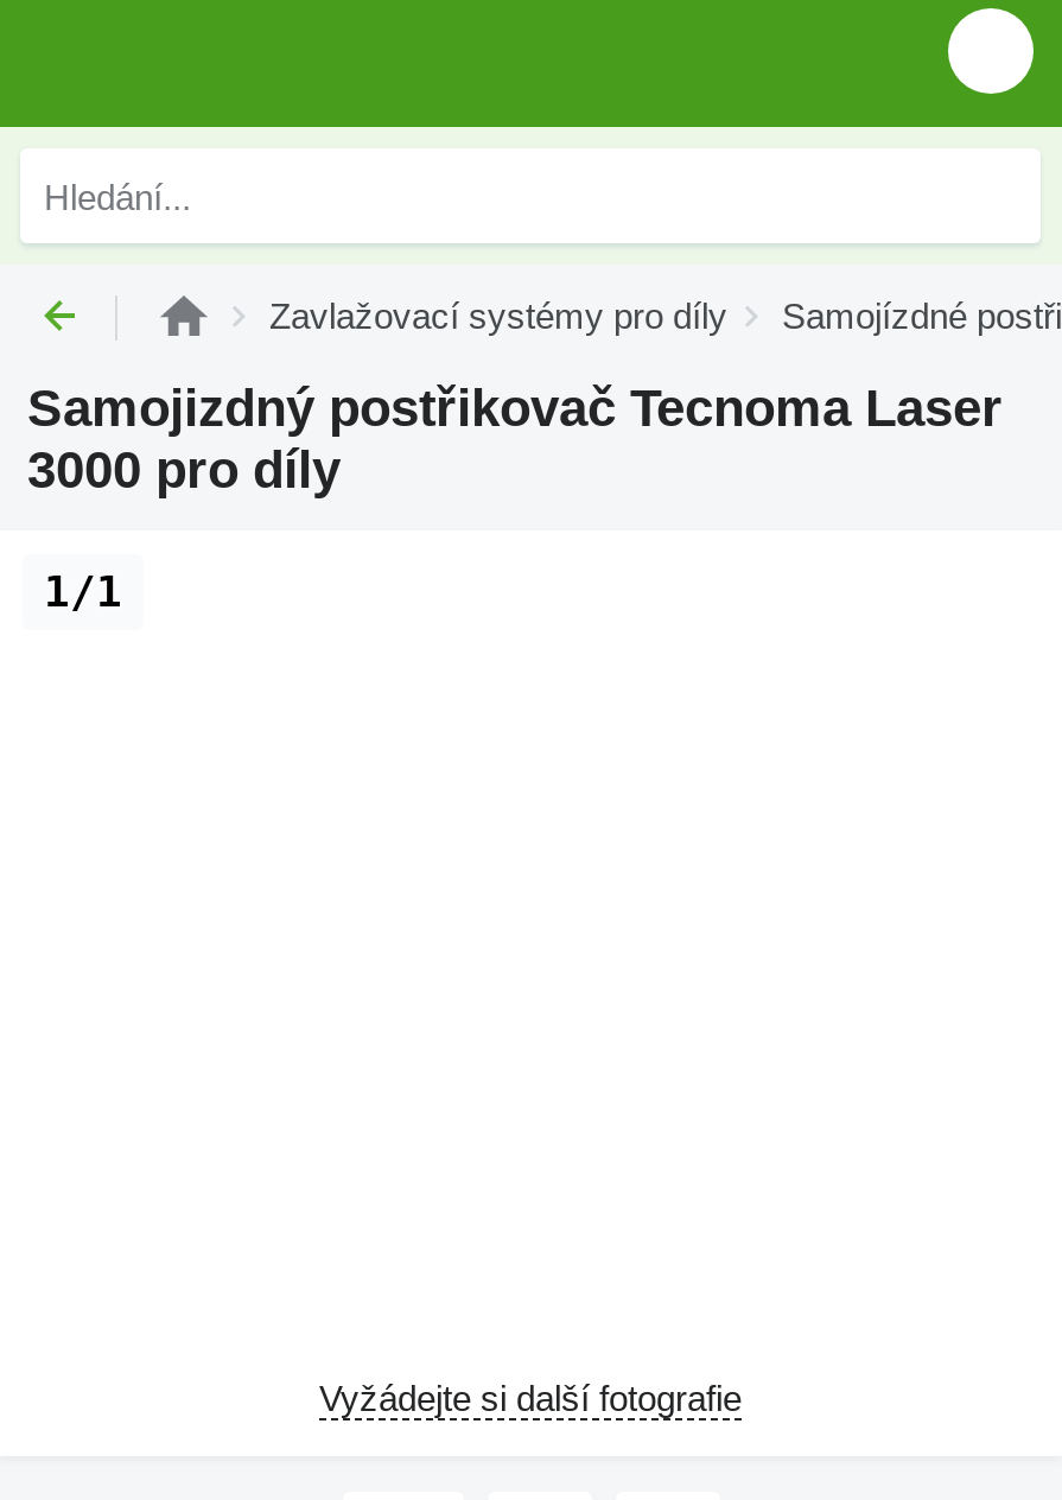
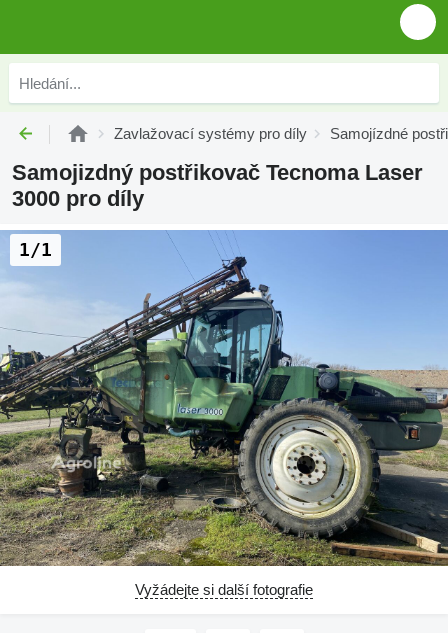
none -> [3,229,445,567] [image]

